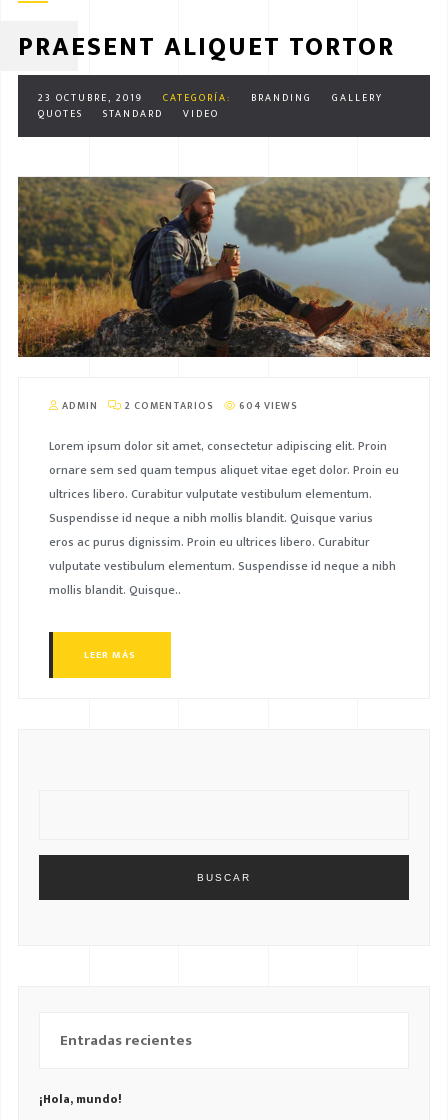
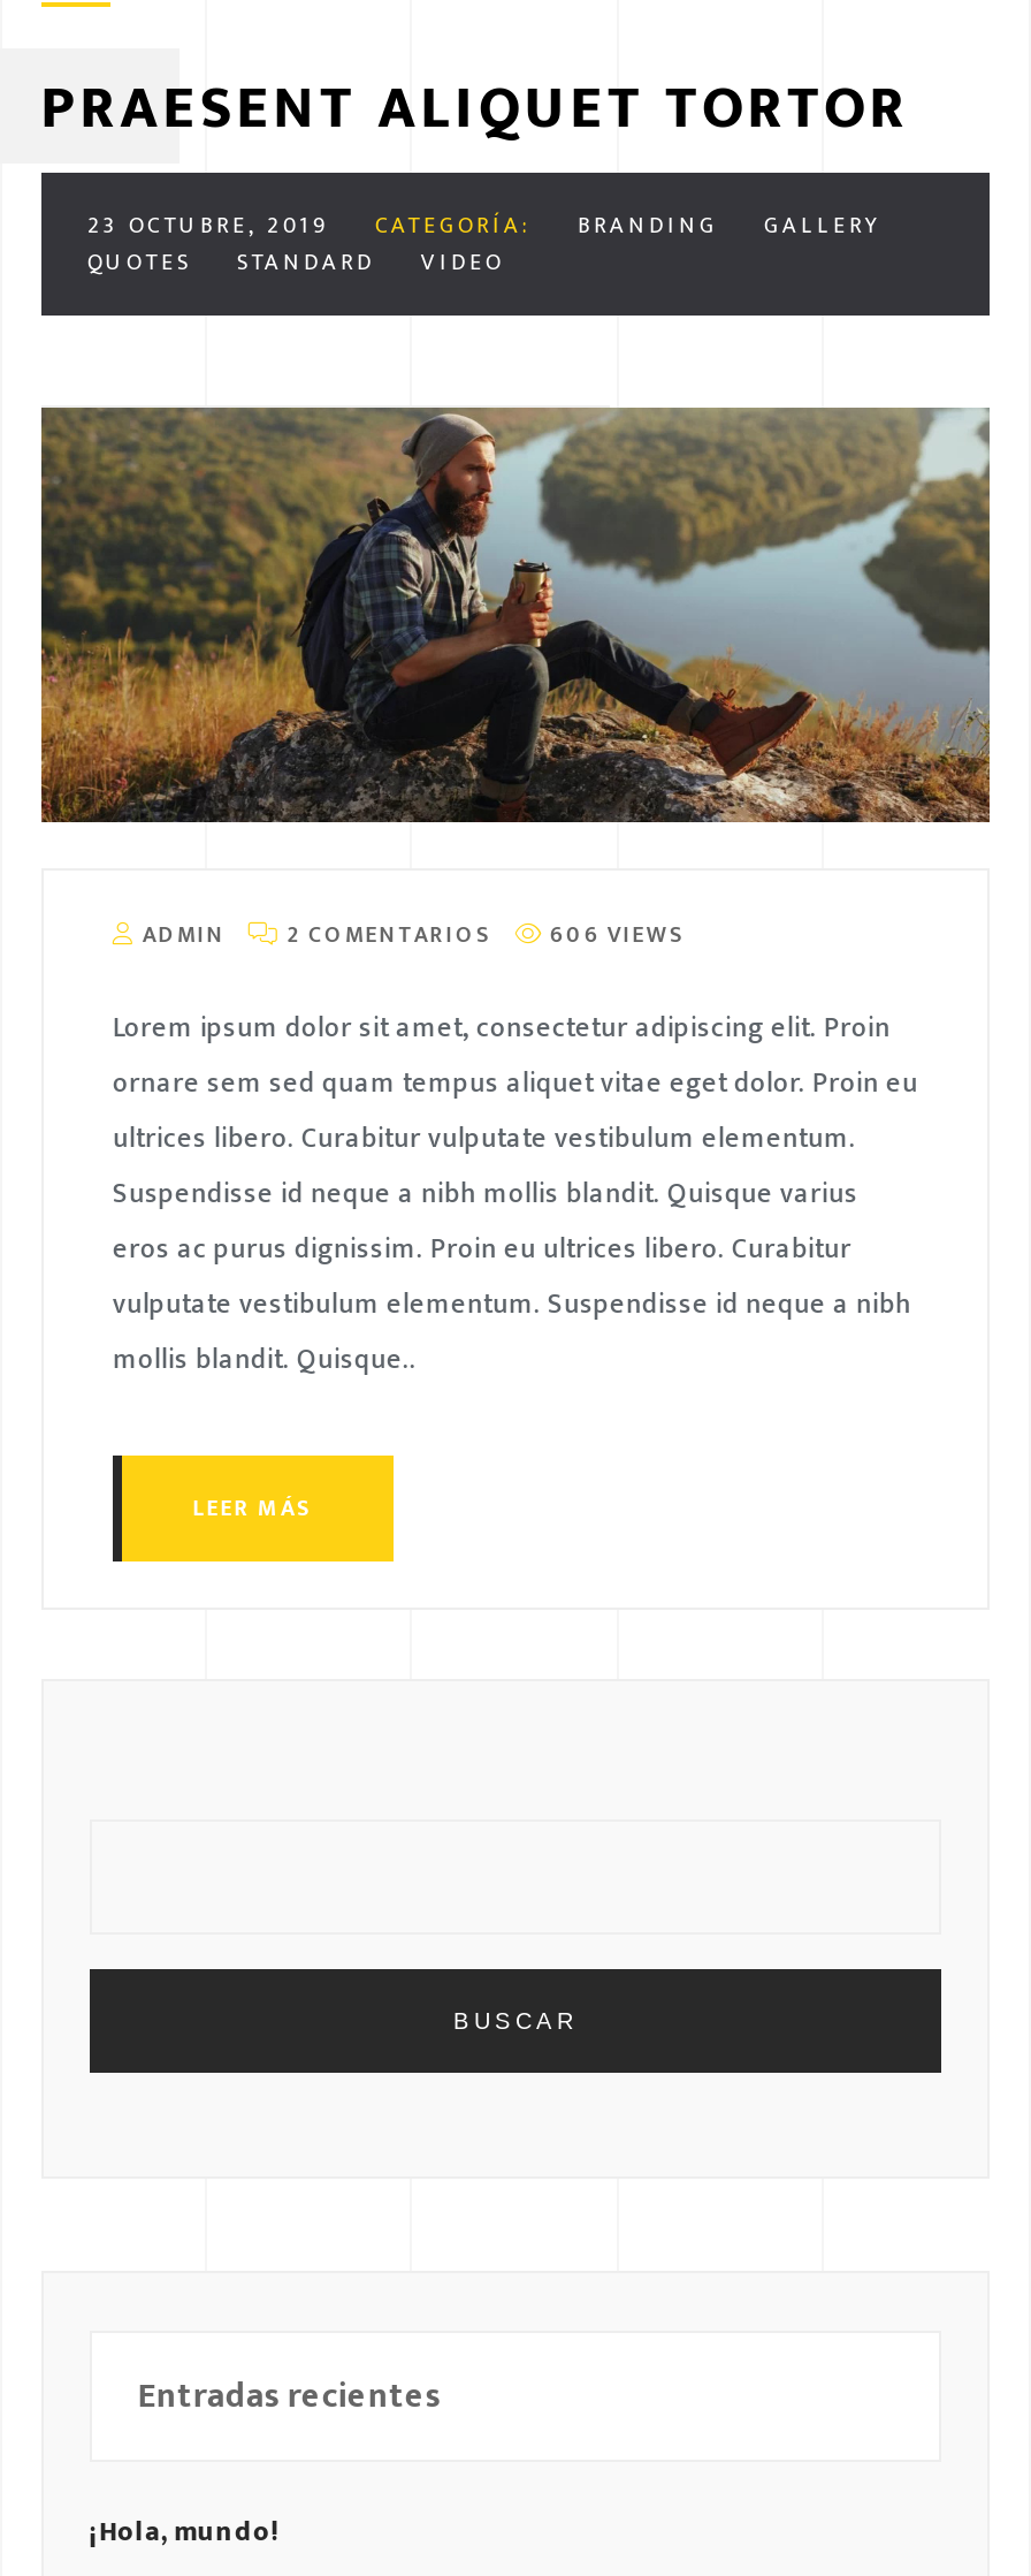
[59,398,298,414] ADMIN 2 COMENTARIOS 604 VIEWS -> [136,917,686,954] ADMIN 2 COMENTARIOS 606 VIEWS

